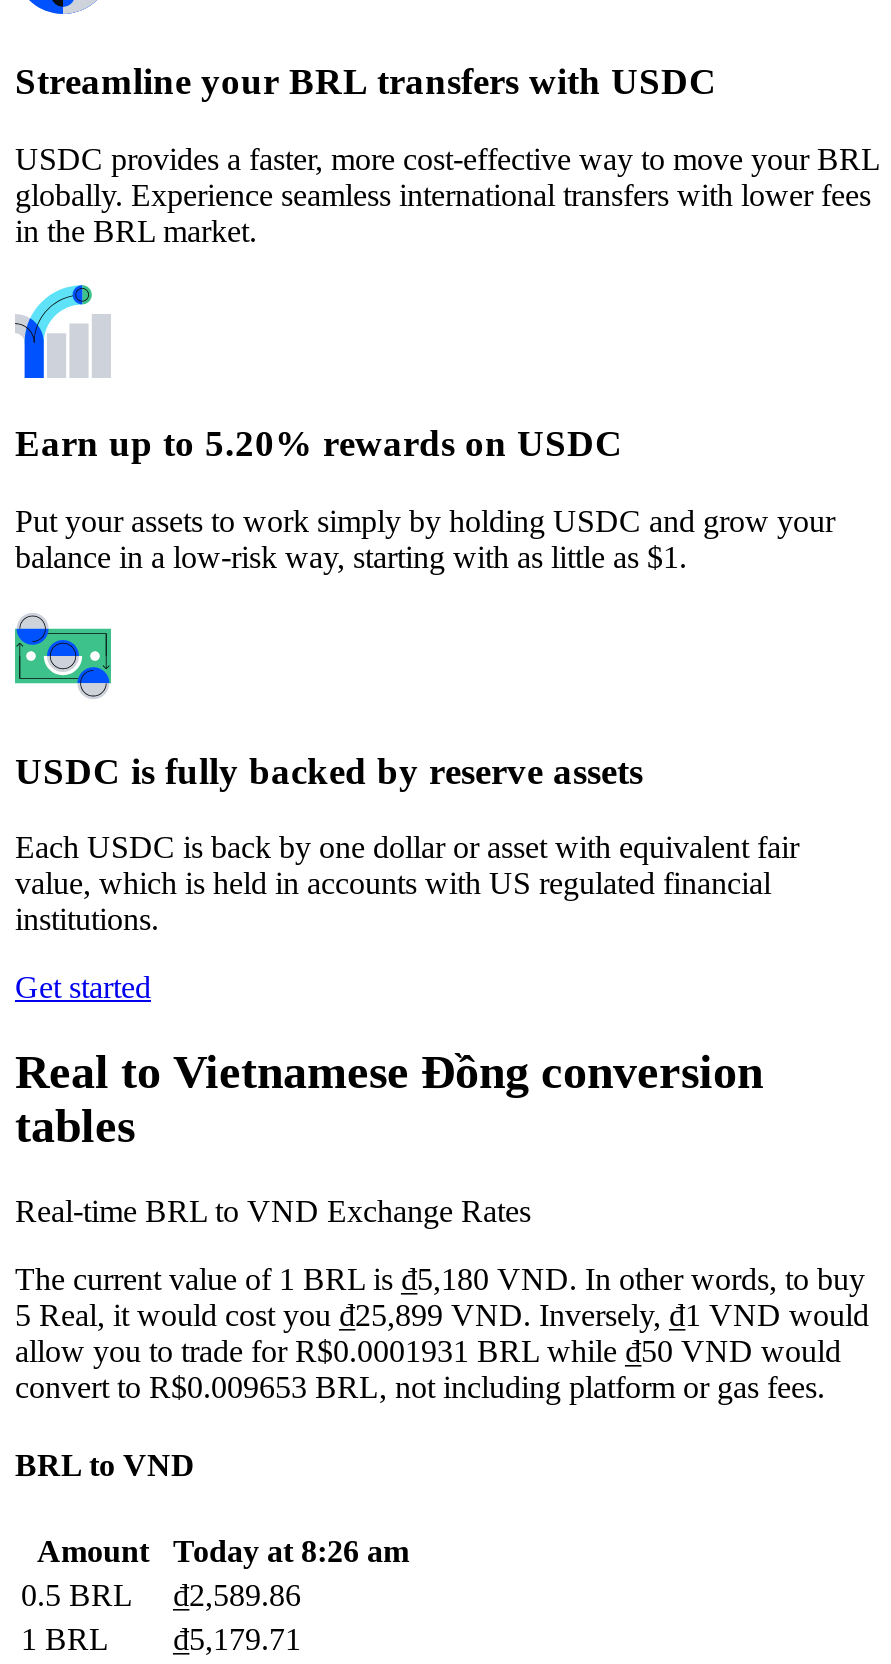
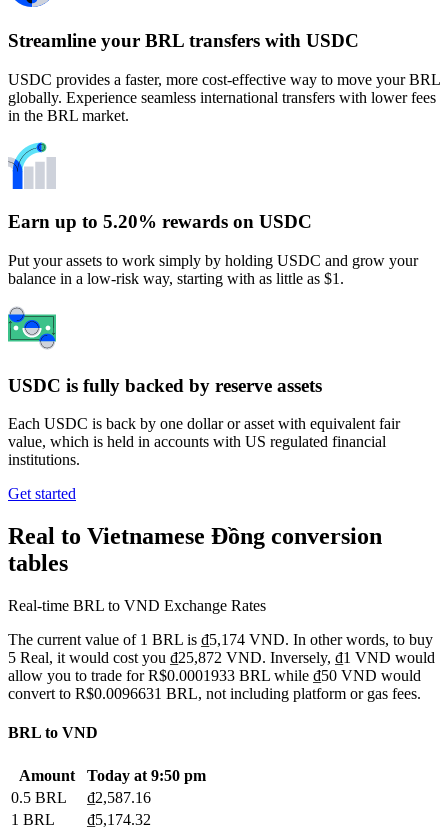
[15,1262,865,1296] The current value of 1 BRL is ₫5,180 VND. In other words, to buy -> [8,631,433,648] The current value of 1 BRL is ₫5,174 VND. In other words, to buy
[15,1298,869,1332] 5 Real, it would cost you ₫25,899 VND. Inversely, ₫1 VND would -> [8,649,435,666] 5 Real, it would cost you ₫25,872 VND. Inversely, ₫1 VND would
[15,1334,841,1368] allow you to trade for R$0.0001931 BRL while ₫50 VND would -> [8,667,421,684] allow you to trade for R$0.0001933 BRL while ₫50 VND would
[15,1370,825,1404] convert to R$0.009653 BRL, not including platform or gas fees. -> [8,685,421,702] convert to R$0.0096631 BRL, not including platform or gas fees.
[37,1533,409,1567] Amount Today at 8:26 am -> [19,767,206,784] Amount Today at 9:50 pm
[21,1577,301,1611] 0.5 BRL ₫2,589.86 -> [11,789,151,806] 0.5 BRL ₫2,587.16
[21,1621,301,1655] 1 BRL ₫5,179.71 -> [11,811,151,828] 1 BRL ₫5,174.32

